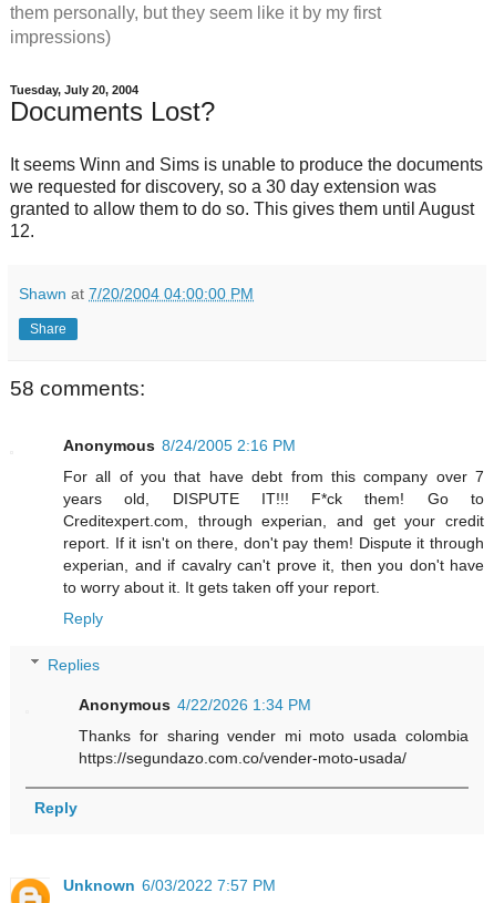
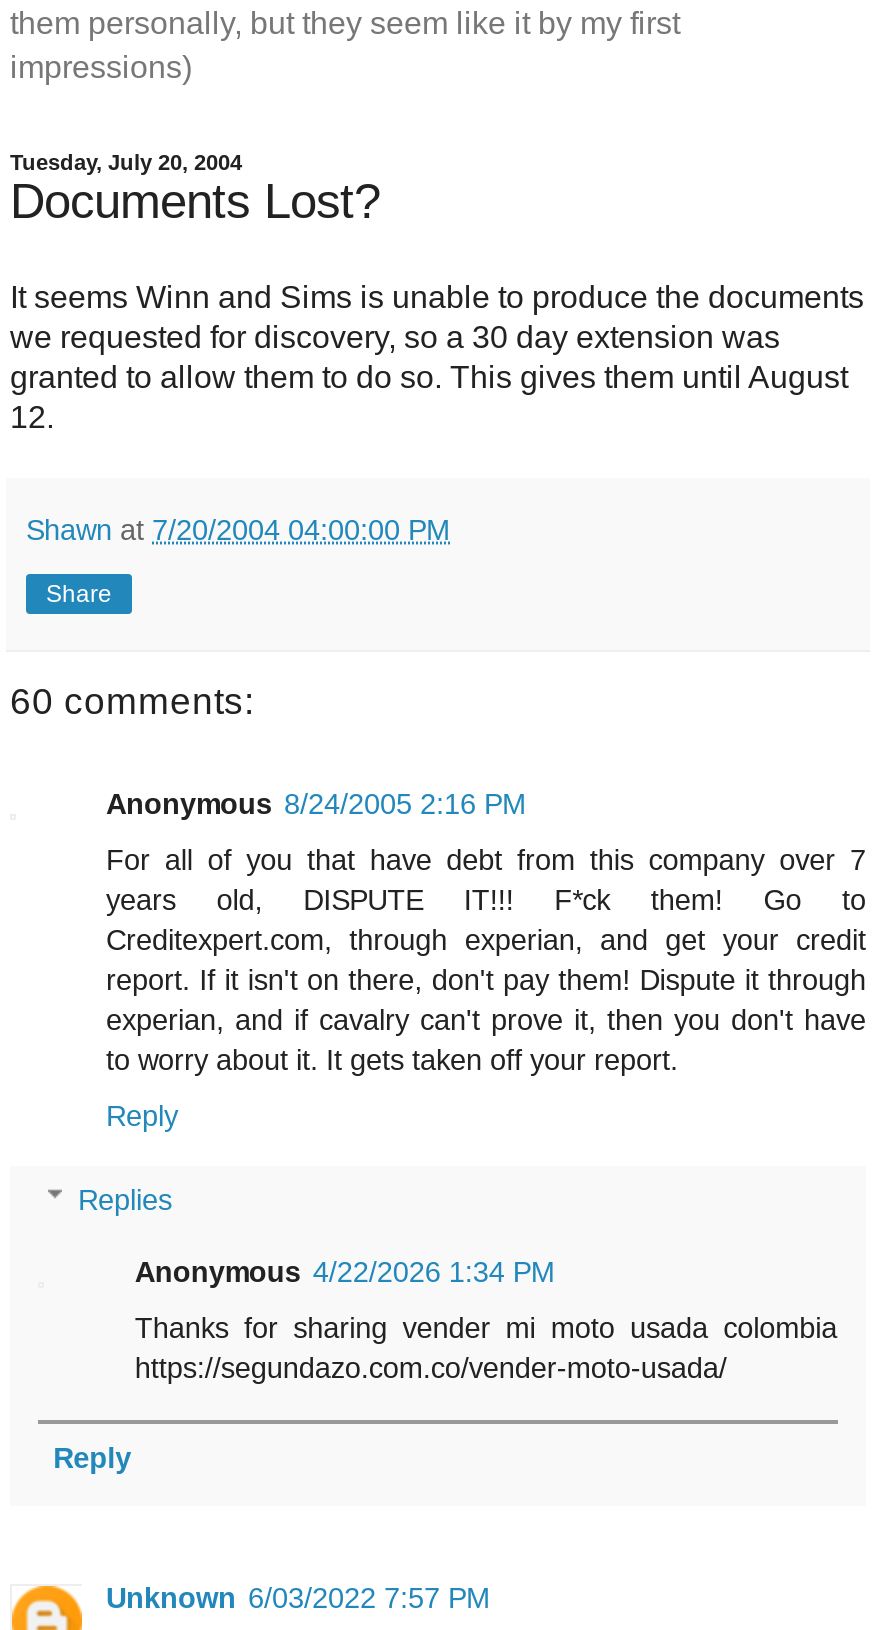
[10,376,145,400] 58 comments: -> [10,680,254,722] 60 comments:

